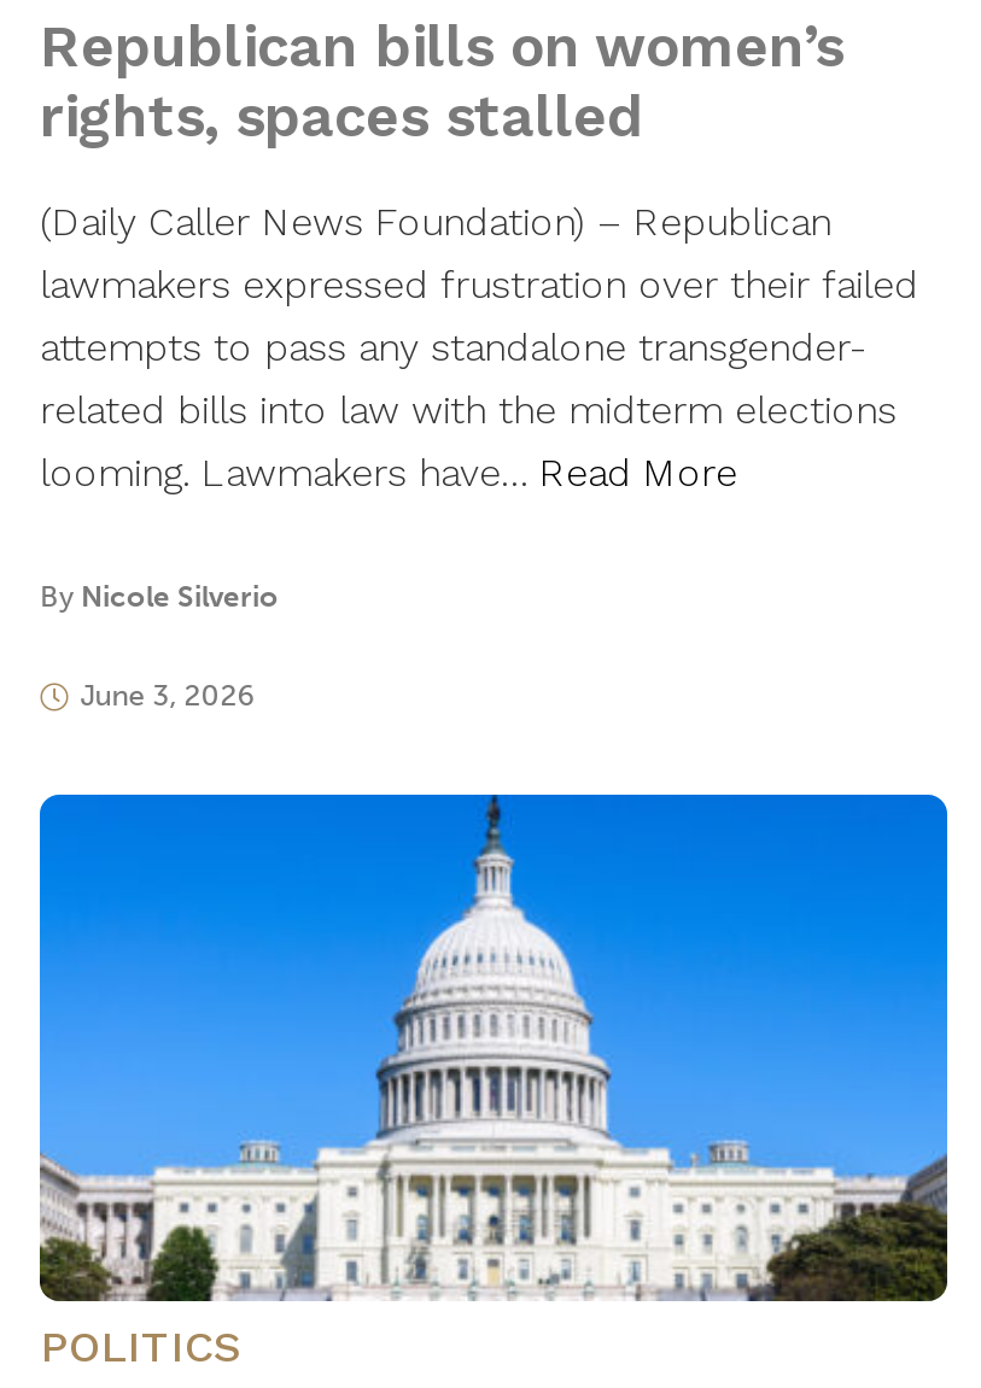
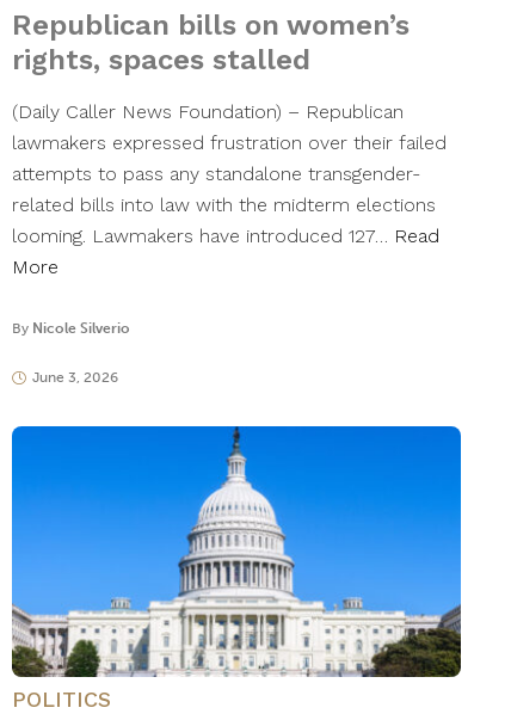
[40,450,737,496] looming. Lawmakers have… Read More -> [12,224,439,278] looming. Lawmakers have introduced 127… Read | More

